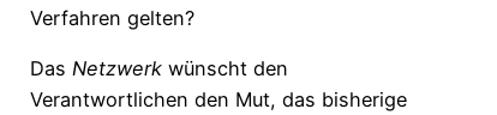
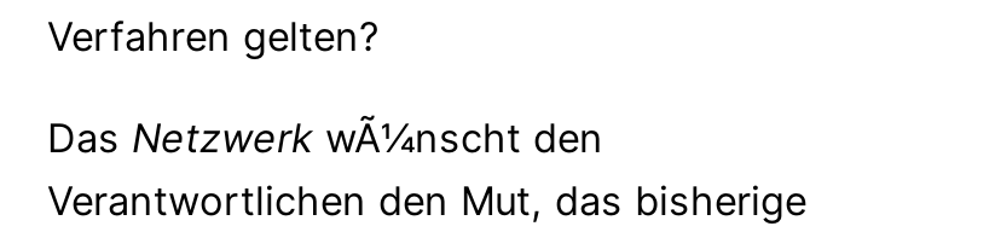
[30,56,288,80] Das Netzwerk wünscht den -> [47,114,603,162] Das Netzwerk wÃ¼nscht den

